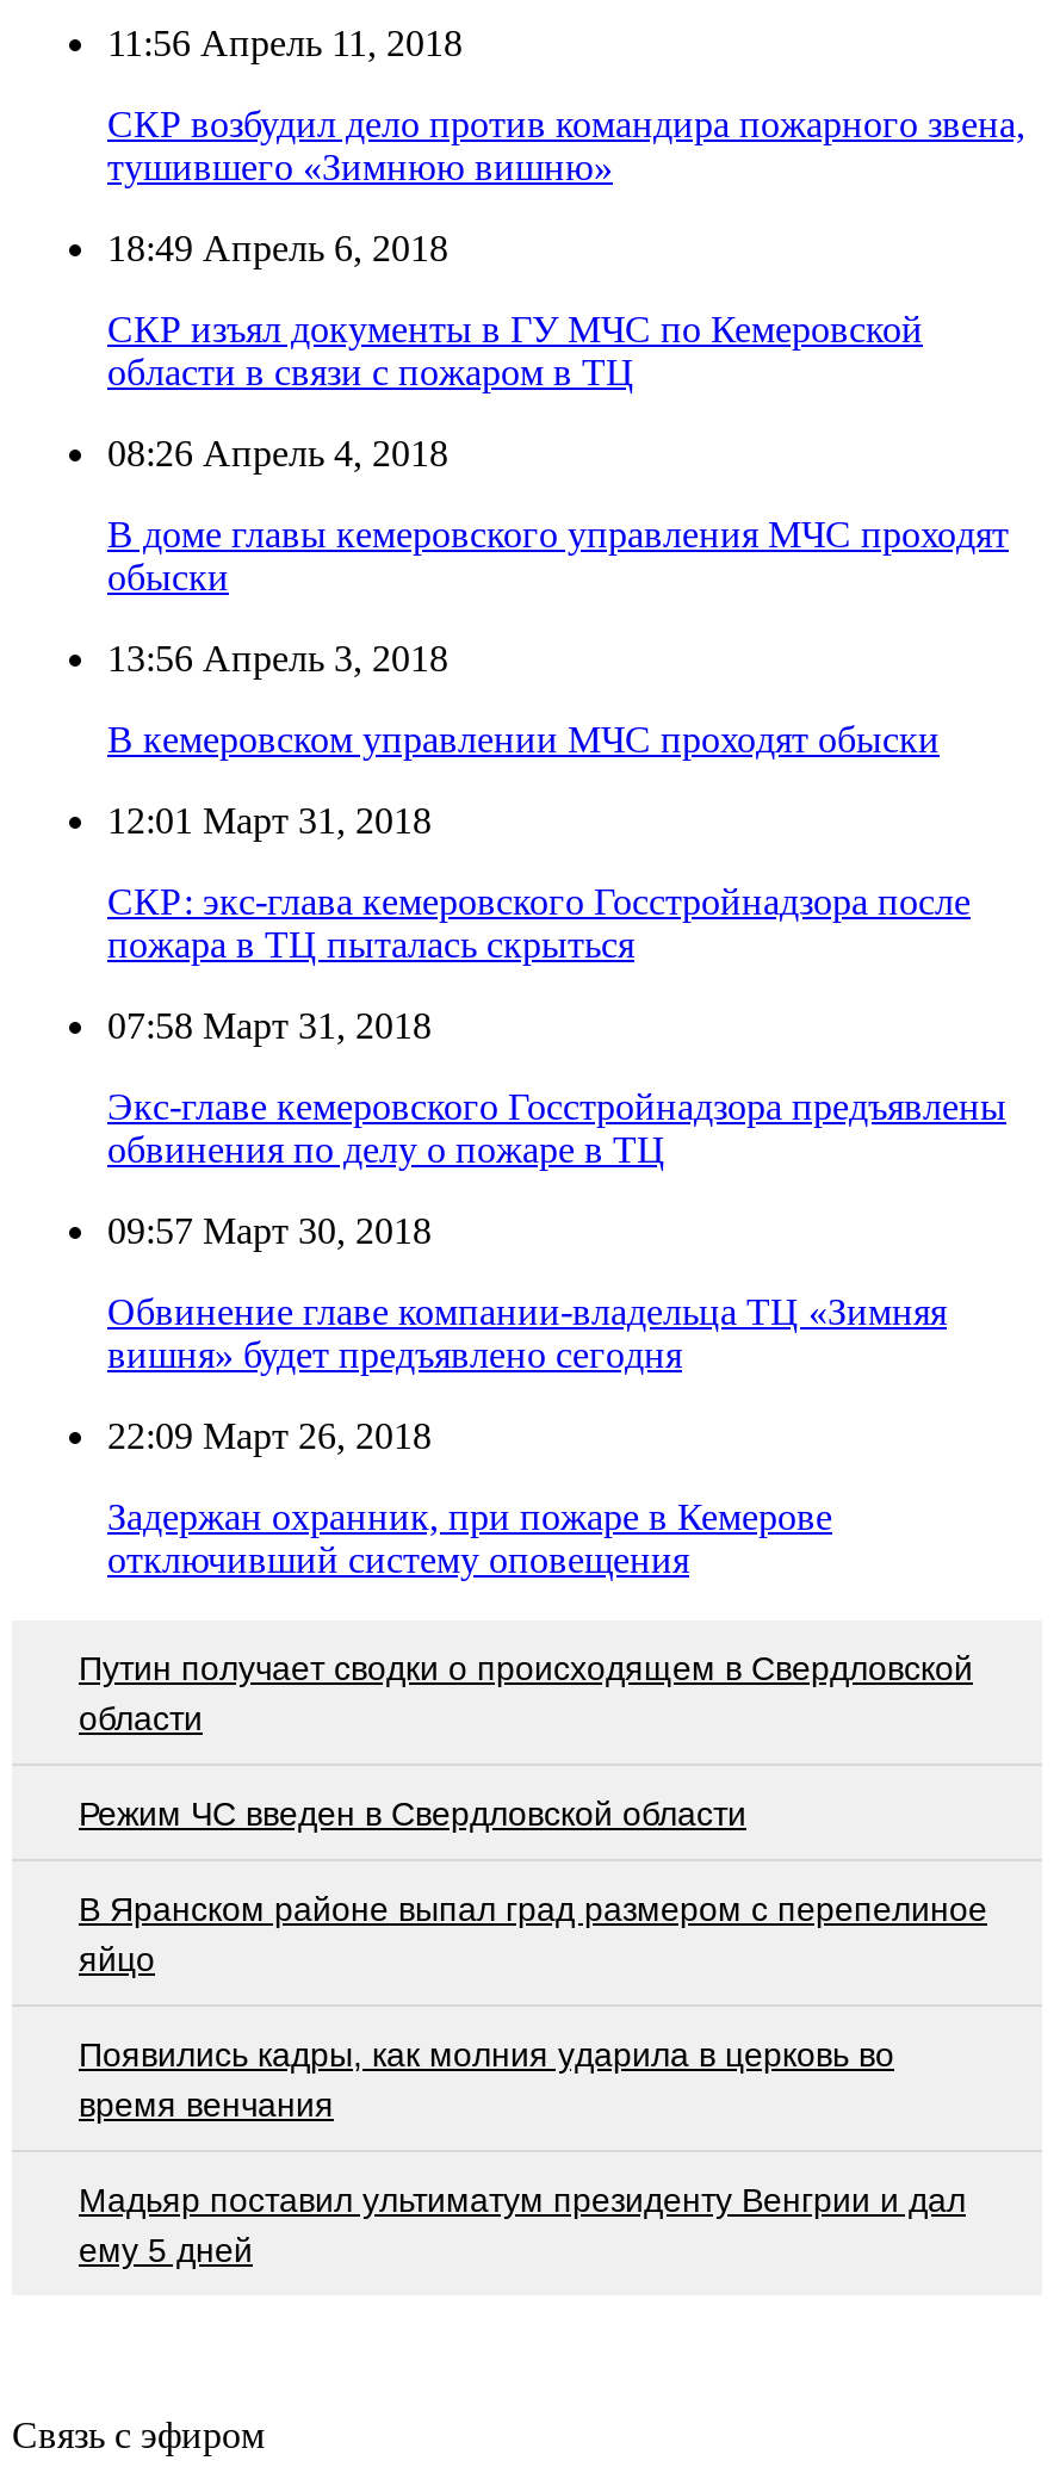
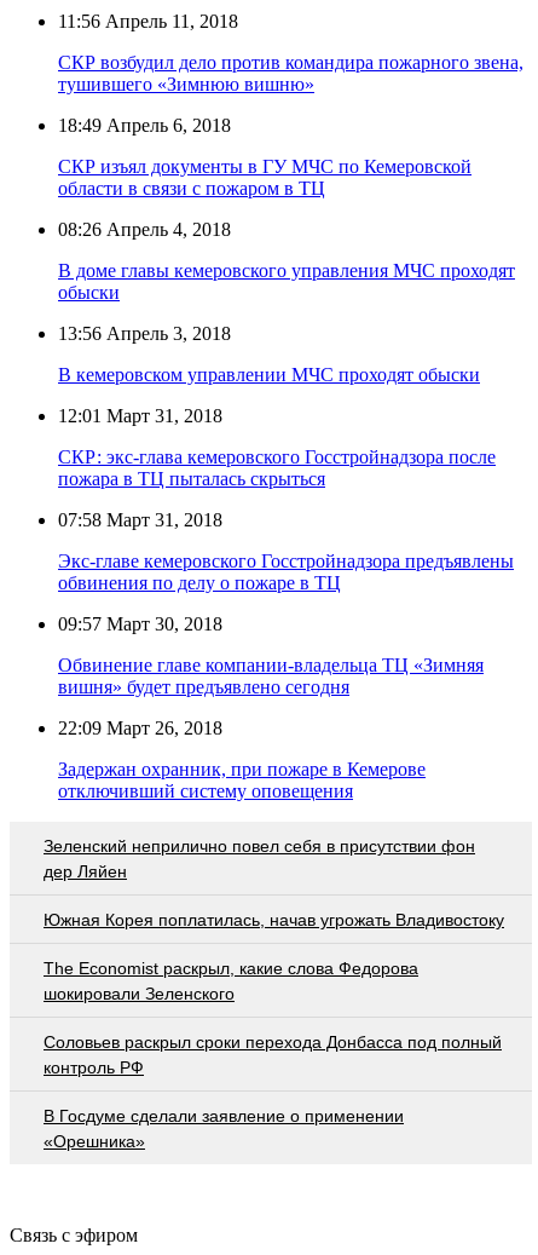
[79,1648,973,1736] Путин получает сводки о происходящем в Свердловской | области -> [44,836,475,881] Зеленский неприлично повел cебя в присутствии фон | дер Ляйен
[79,1794,746,1832] Режим ЧС введен в Свердловской области -> [44,910,504,929] Южная Корея поплатилась, начав угрожать Владивостоку
[79,1889,987,1977] В Яранском районе выпал град размером с перепелиное | яйцо -> [44,958,418,1003] The Economist раскрыл, какие слова Федорова | шокировали Зеленского
[79,2034,894,2123] Появились кадры, как молния ударила в церковь во | время венчания -> [44,1032,502,1077] Соловьев раскрыл сроки перехода Донбасса под полный | контроль РФ
[79,2180,966,2268] Мадьяр поставил ультиматум президенту Венгрии и дал | ему 5 дней -> [44,1106,404,1150] В Госдуме сделали заявление о применении | «Орешника»

